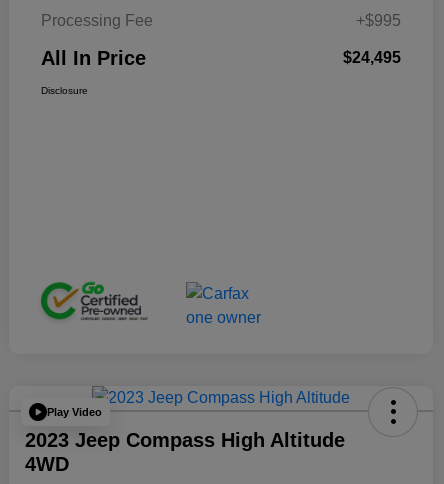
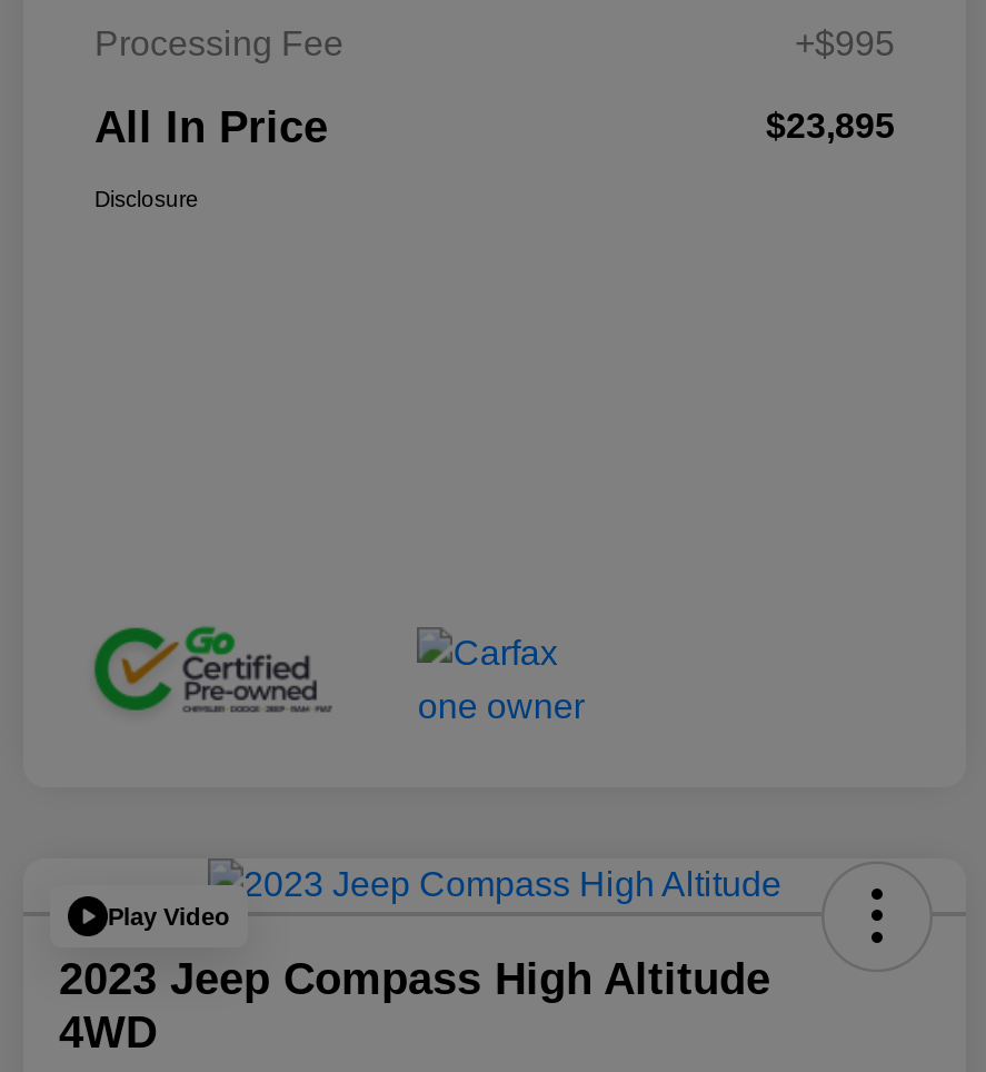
[343,49,401,66] $24,495 -> [766,107,895,145] $23,895

